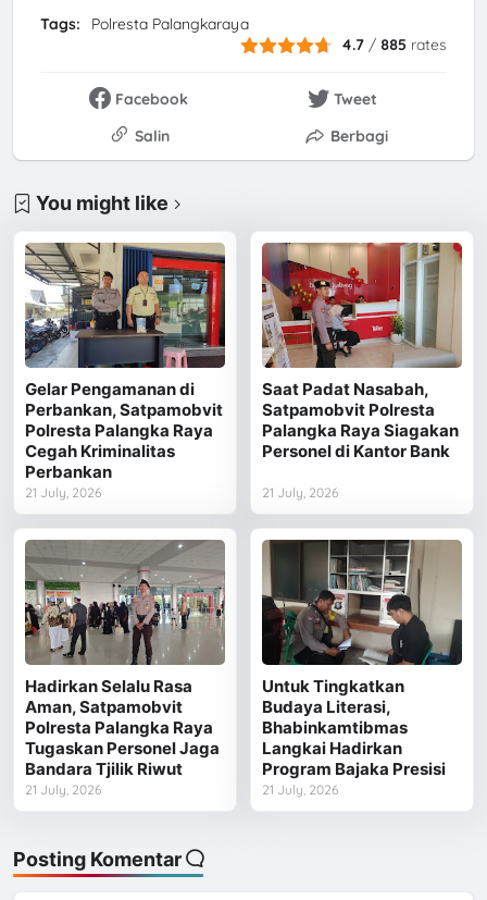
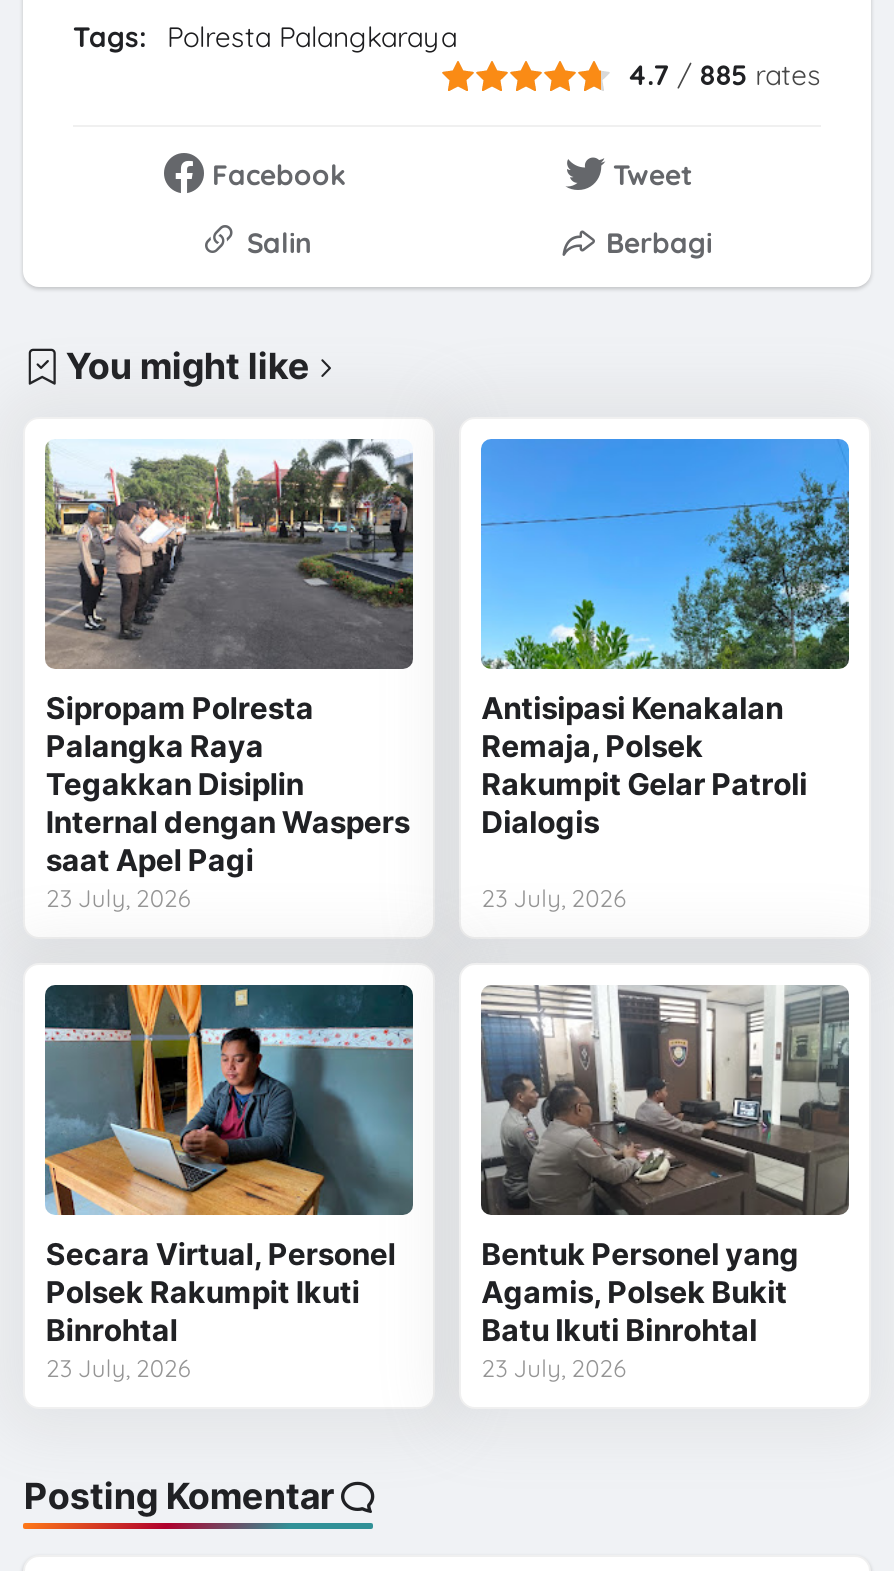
[25,242,226,501] [image] | Gelar Pengamanan di | Perbankan, Satpamobvit | Polresta Palangka Raya | Cegah Kriminalitas | Perbankan | 21 July, 2026 -> [45,439,415,913] [image] | Sipropam Polresta | Palangka Raya | Tegakkan Disiplin | Internal dengan Waspers | saat Apel Pagi | 23 July, 2026
[261,242,463,461] [image] | Saat Padat Nasabah, | Satpamobvit Polresta | Palangka Raya Siagakan | Personel di Kantor Bank -> [479,437,851,841] [image] | Antisipasi Kenakalan | Remaja, Polsek | Rakumpit Gelar Patroli | Dialogis
[262,484,338,501] 21 July, 2026 -> [481,883,625,913] 23 July, 2026
[24,539,225,798] [image] | Hadirkan Selalu Rasa | Aman, Satpamobvit | Polresta Palangka Raya | Tugaskan Personel Jaga | Bandara Tjilik Riwut | 21 July, 2026 -> [45,983,413,1383] [image] | Secara Virtual, Personel | Polsek Rakumpit Ikuti | Binrohtal | 23 July, 2026
[261,539,462,798] [image] | Untuk Tingkatkan | Budaya Literasi, | Bhabinkamtibmas | Langkai Hadirkan | Program Bajaka Presisi | 21 July, 2026 -> [481,983,849,1383] [image] | Bentuk Personel yang | Agamis, Polsek Bukit | Batu Ikuti Binrohtal | 23 July, 2026

